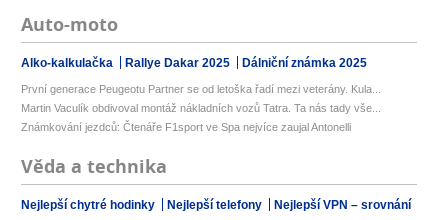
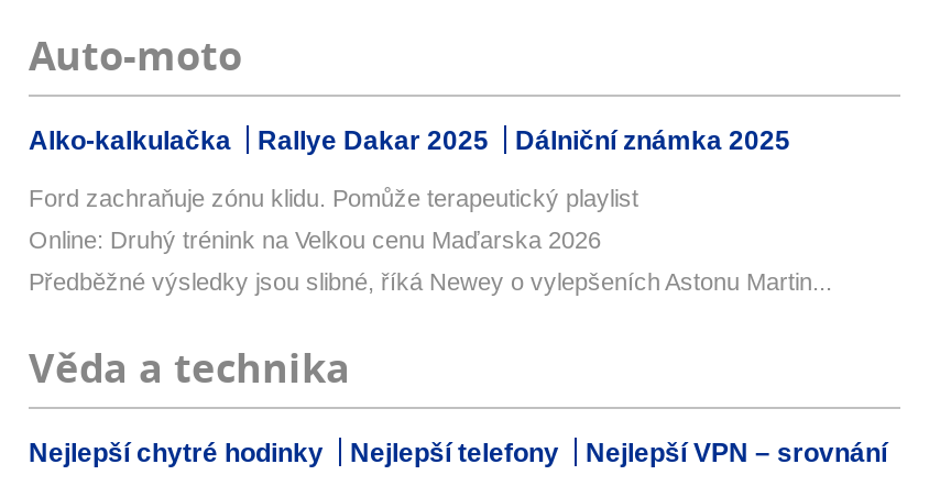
[21,82,381,94] První generace Peugeotu Partner se od letoška řadí mezi veterány. Kula... -> [29,184,638,210] Ford zachraňuje zónu klidu. Pomůže terapeutický playlist
[21,101,381,113] Martin Vaculík obdivoval montáž nákladních vozů Tatra. Ta nás tady vše... -> [29,225,601,252] Online: Druhý trénink na Velkou cenu Maďarska 2026
[21,120,351,132] Známkování jezdců: Čtenáře F1sport ve Spa nejvíce zaujal Antonelli -> [29,267,832,294] Předběžné výsledky jsou slibné, říká Newey o vylepšeních Astonu Martin...

